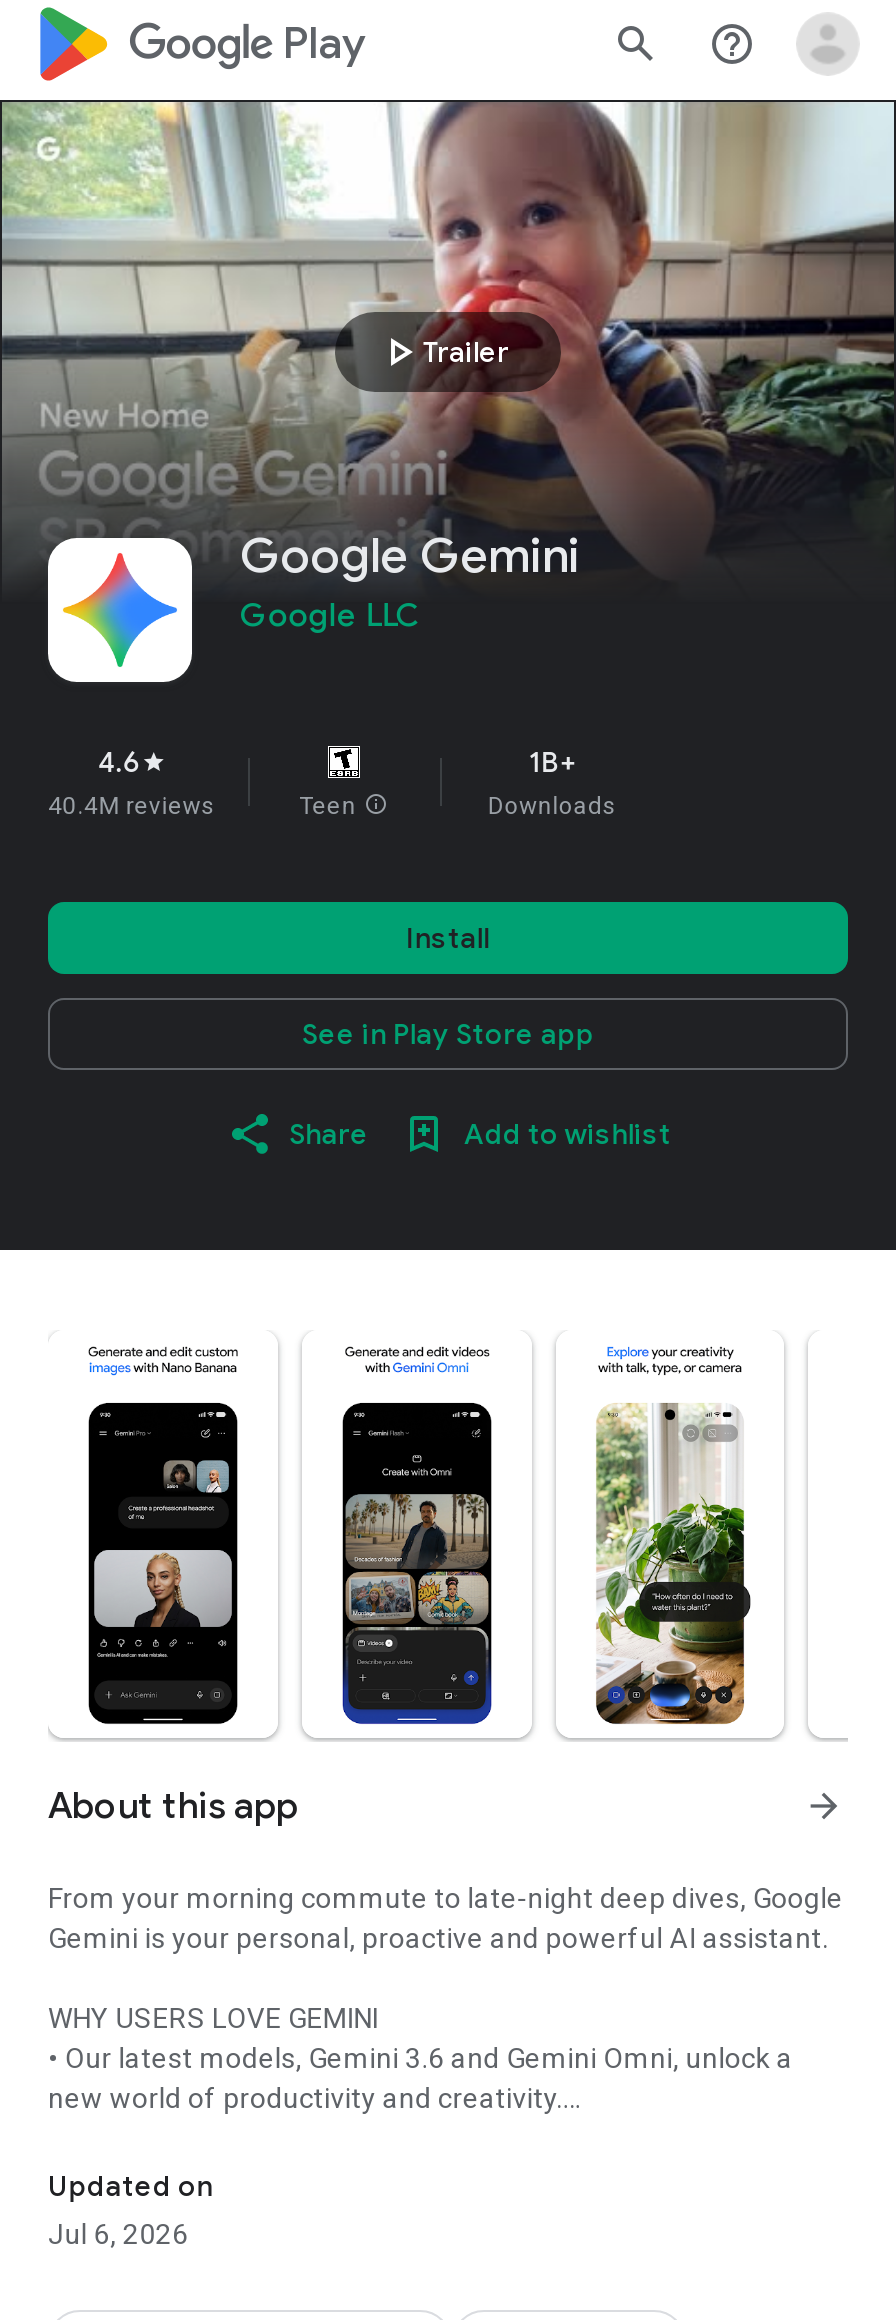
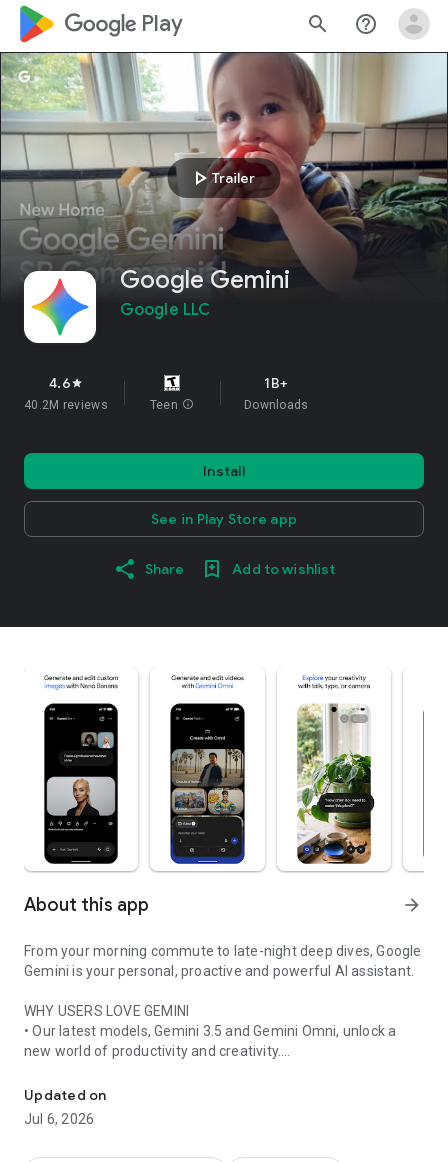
[48,792,216,820] 40.4M reviews -> [24,398,108,412] 40.2M reviews
[48,2042,793,2074] • Our latest models, Gemini 3.6 and Gemini Omni, unlock a -> [24,1023,396,1039] • Our latest models, Gemini 3.5 and Gemini Omni, unlock a

